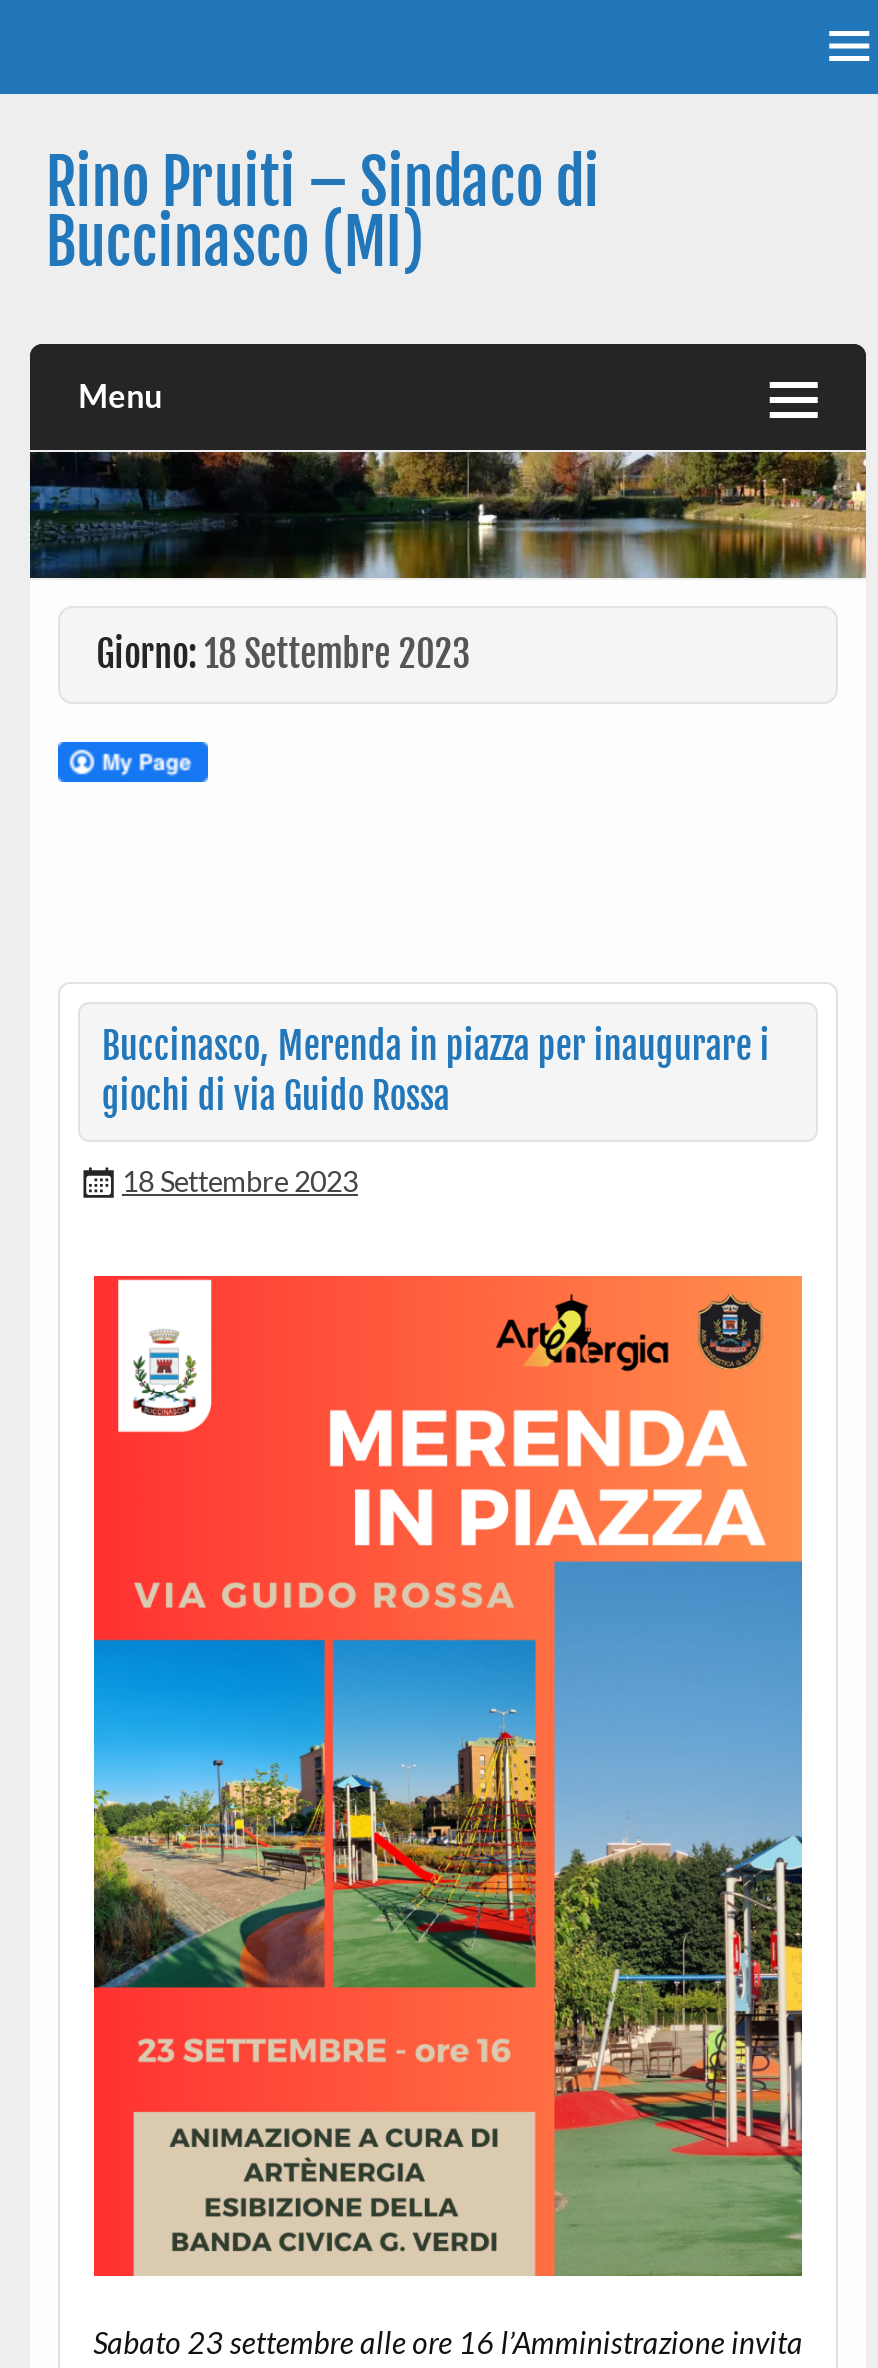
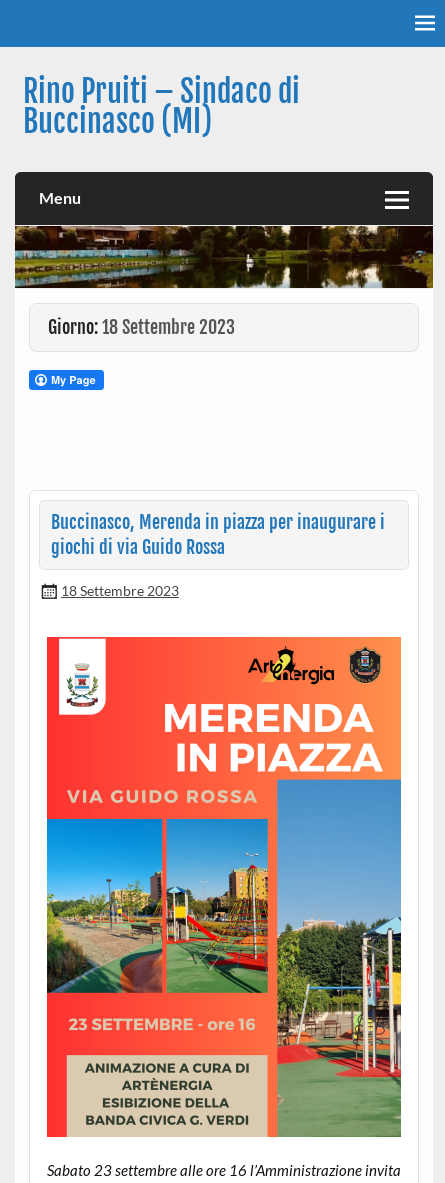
[28,450,868,580] [image] -> [14,225,434,289] [image]

